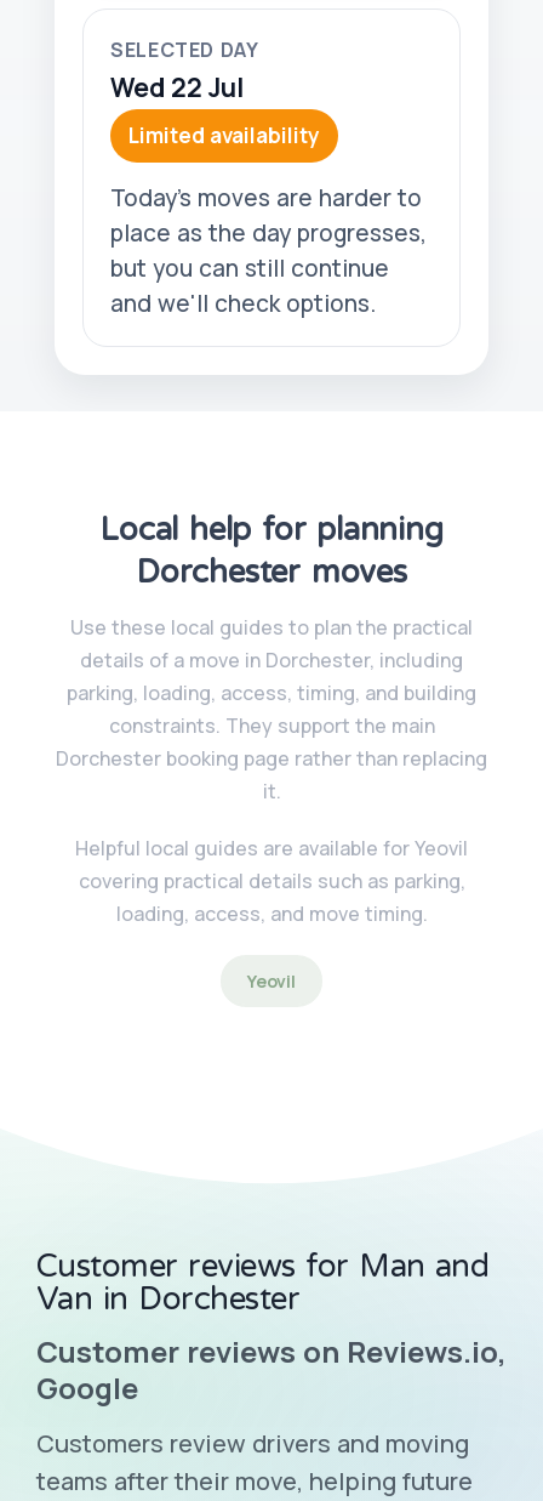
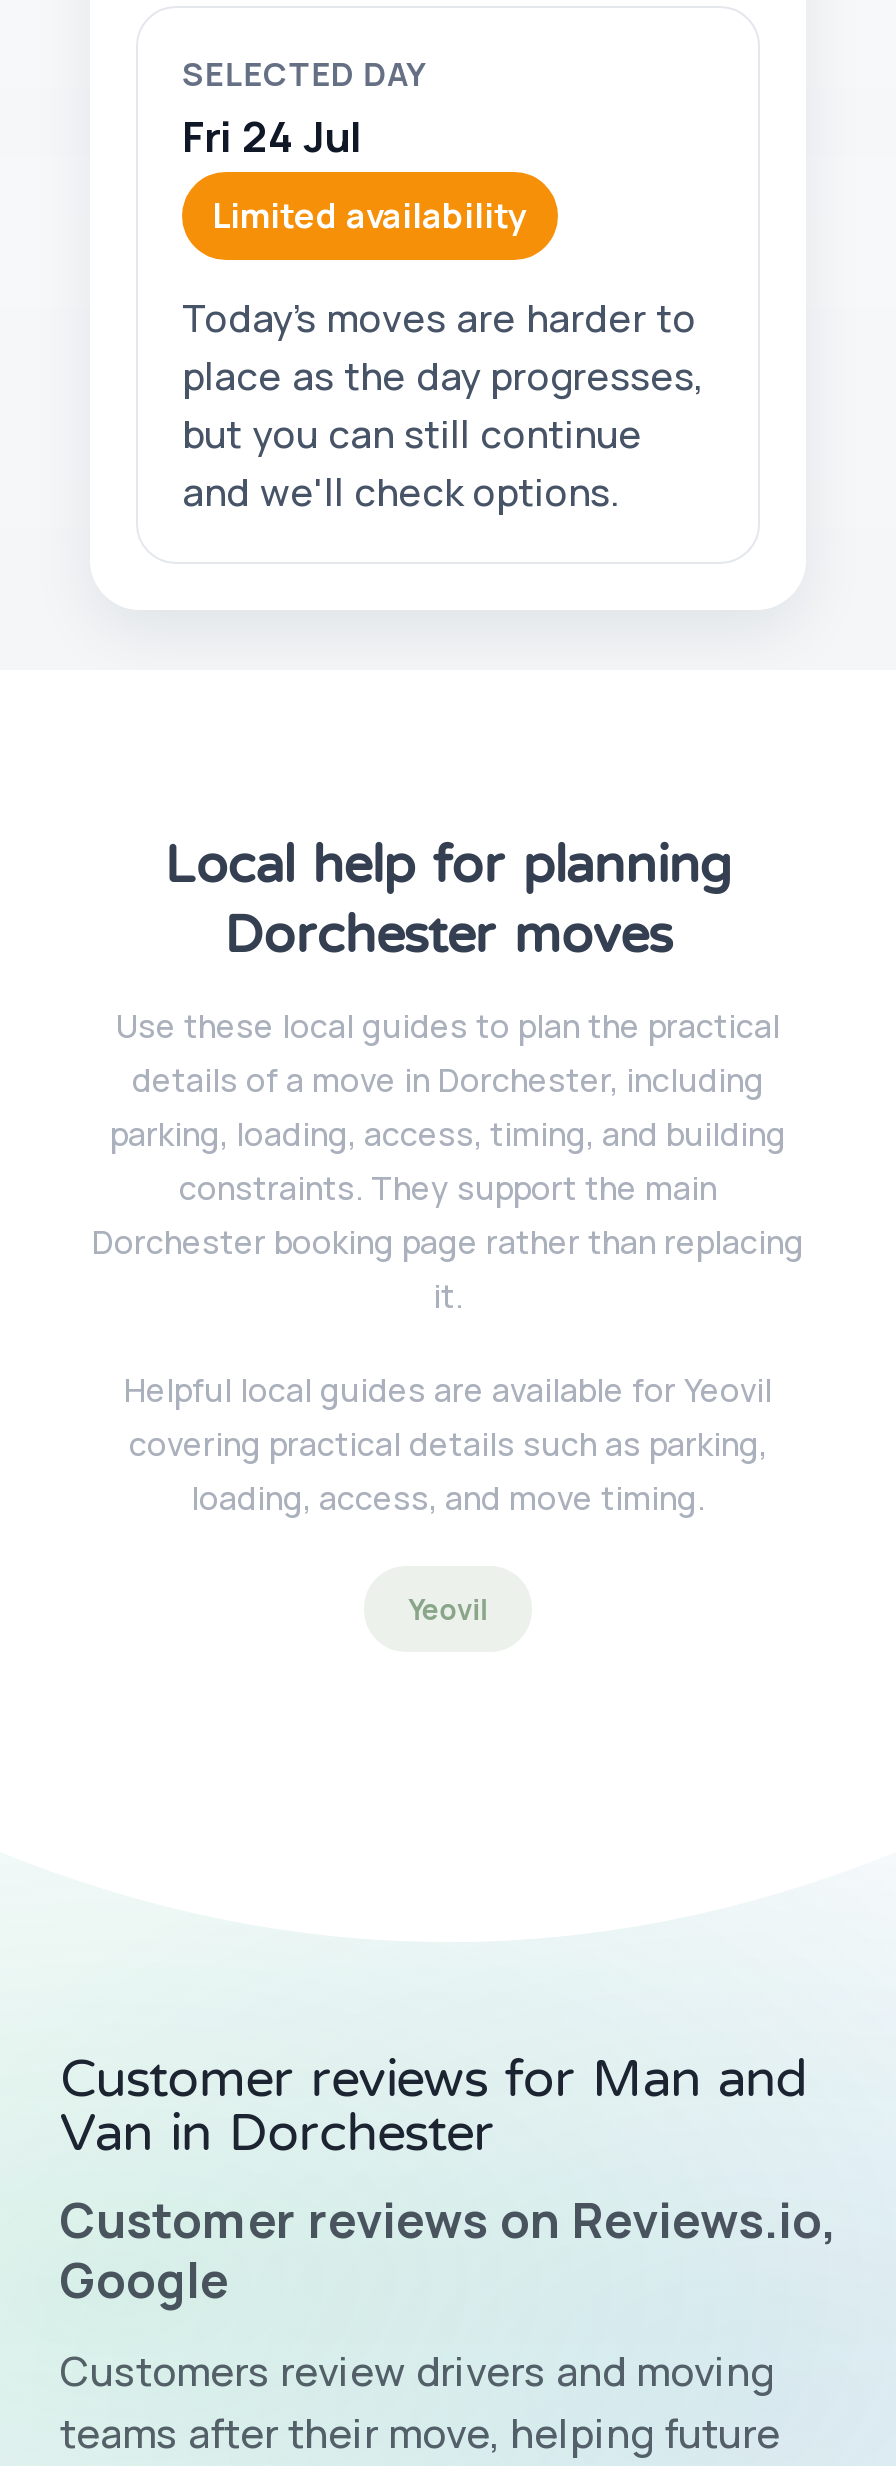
[110,70,244,104] Wed 22 Jul -> [182,107,362,163] Fri 24 Jul

